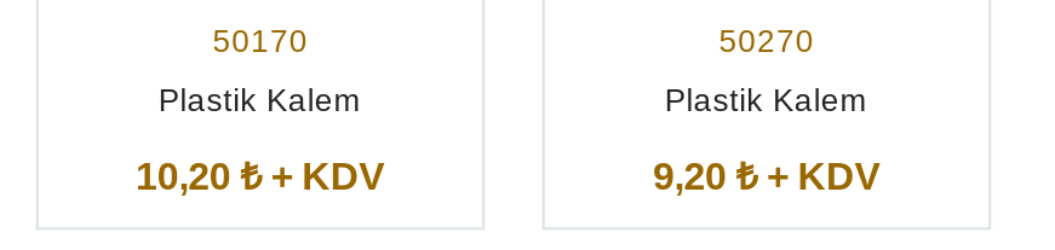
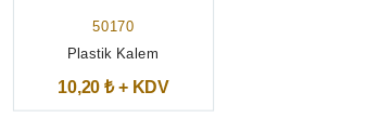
[653,24,881,197] 50270 | Plastik Kalem | 9,20 ₺ + KDV -> none

